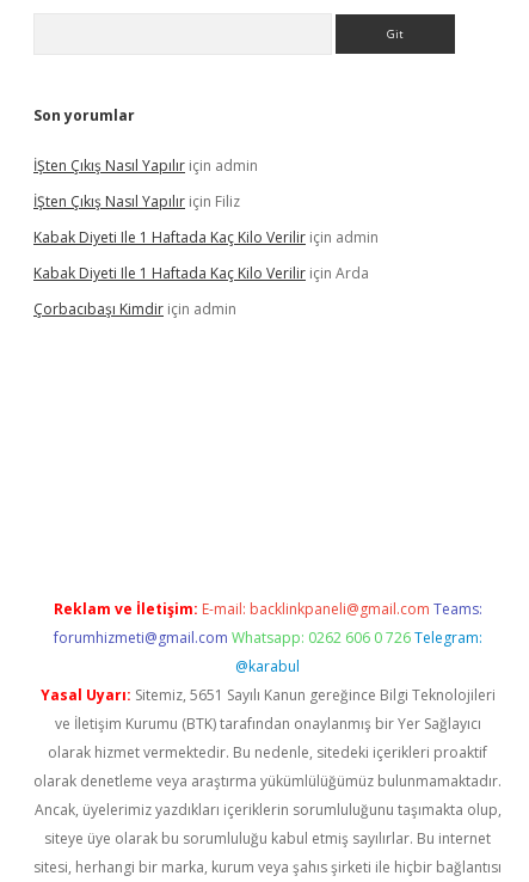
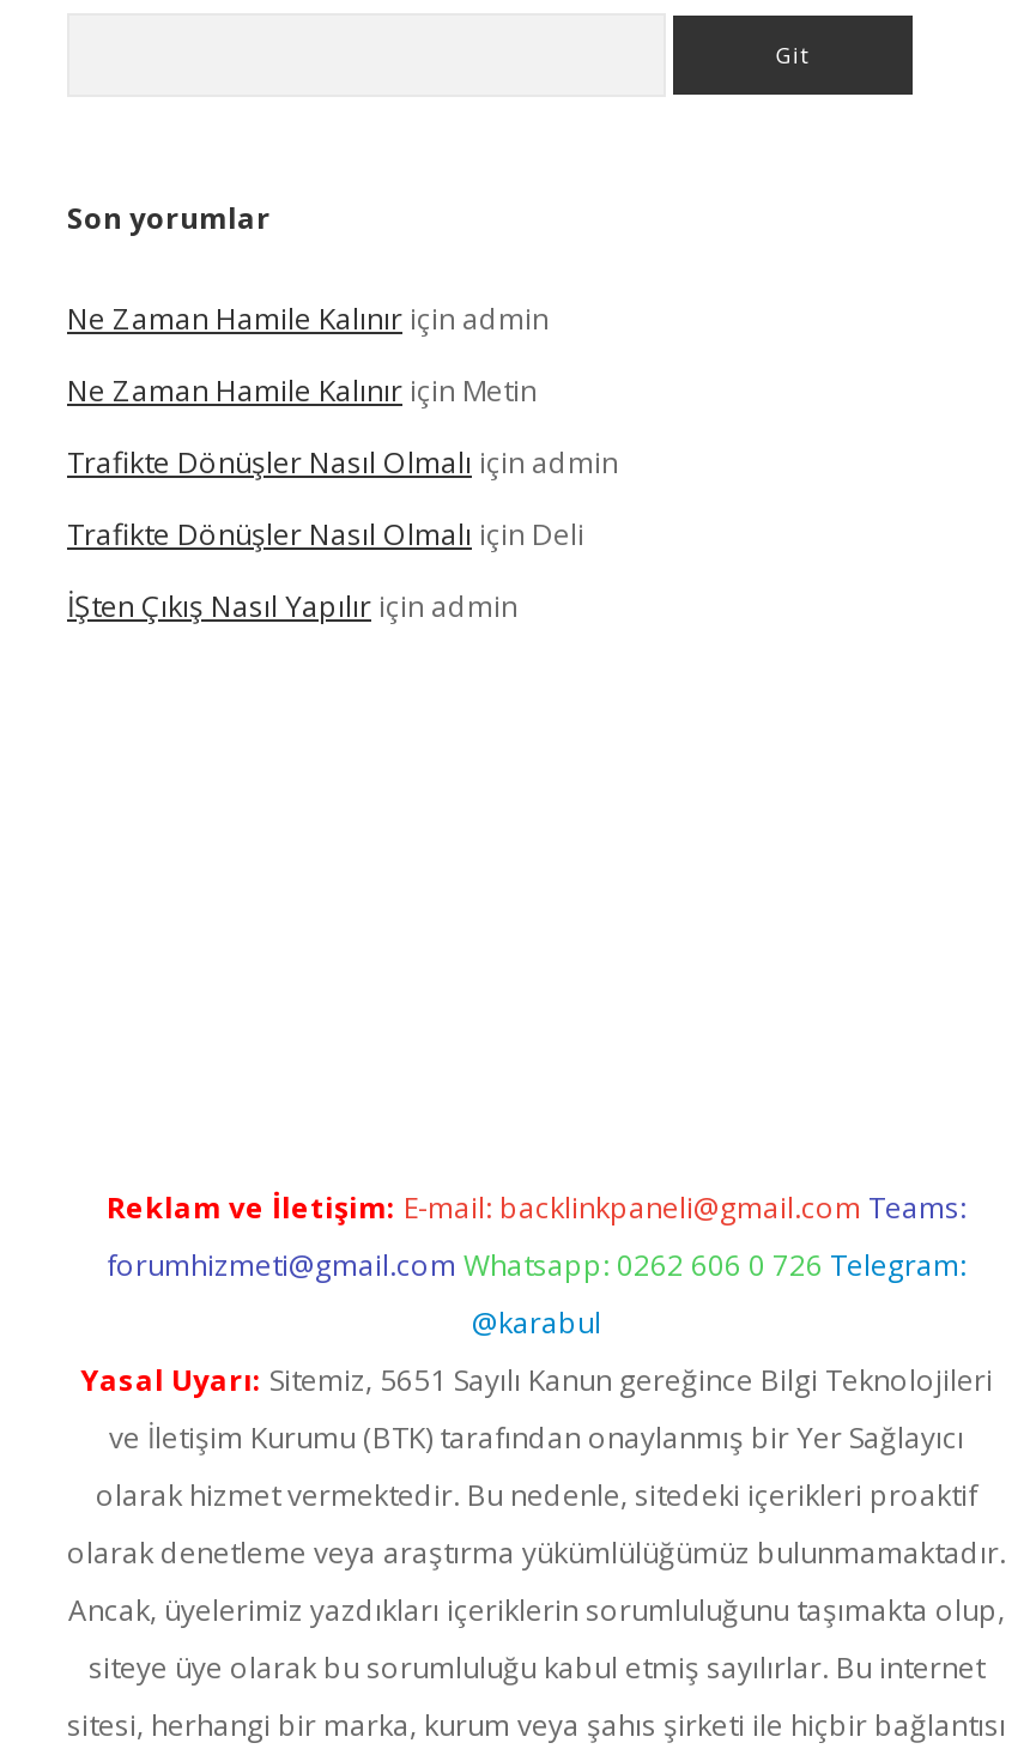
none -> [67,298,618,555] Ne Zaman Hamile Kalınır için admin | Ne Zaman Hamile Kalınır için Metin | Trafikte Dönüşler Nasıl Olmalı için admin | Trafikte Dönüşler Nasıl Olmalı için Deli
moved [33,155,258,176] -> [67,586,517,627]: İŞten Çıkış Nasıl Yapılır için admin
[33,191,379,319] İŞten Çıkış Nasıl Yapılır için Filiz | Kabak Diyeti Ile 1 Haftada Kaç Kilo Verilir için admin | Kabak Diyeti Ile 1 Haftada Kaç Kilo Verilir için Arda | Çorbacıbaşı Kimdir için admin -> none

